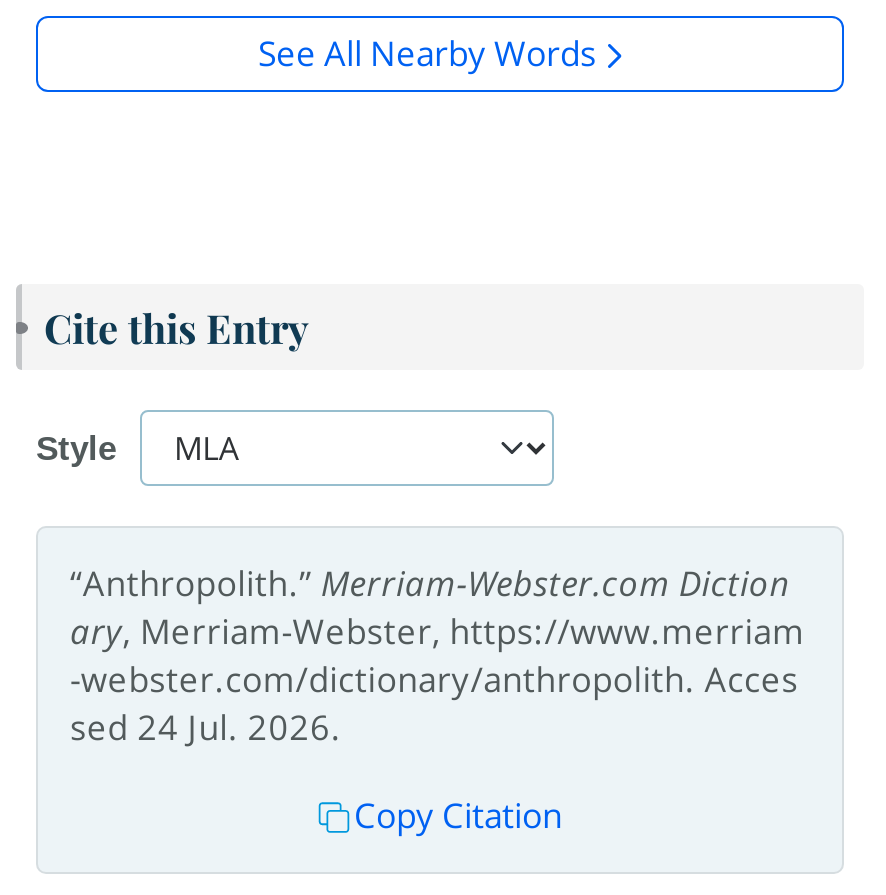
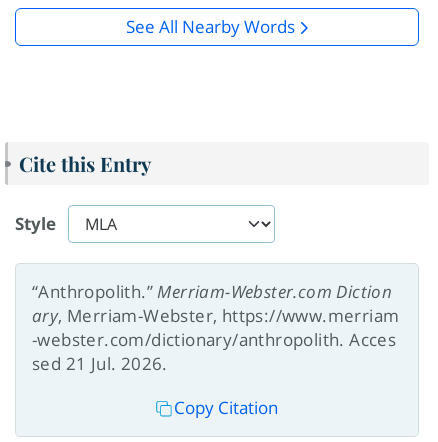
[70,704,342,750] sed 24 Jul. 2026. -> [32,352,168,375] sed 21 Jul. 2026.

